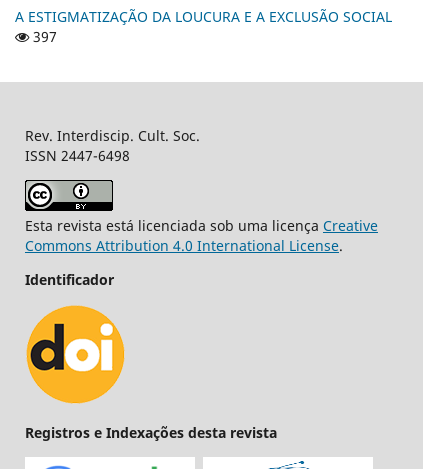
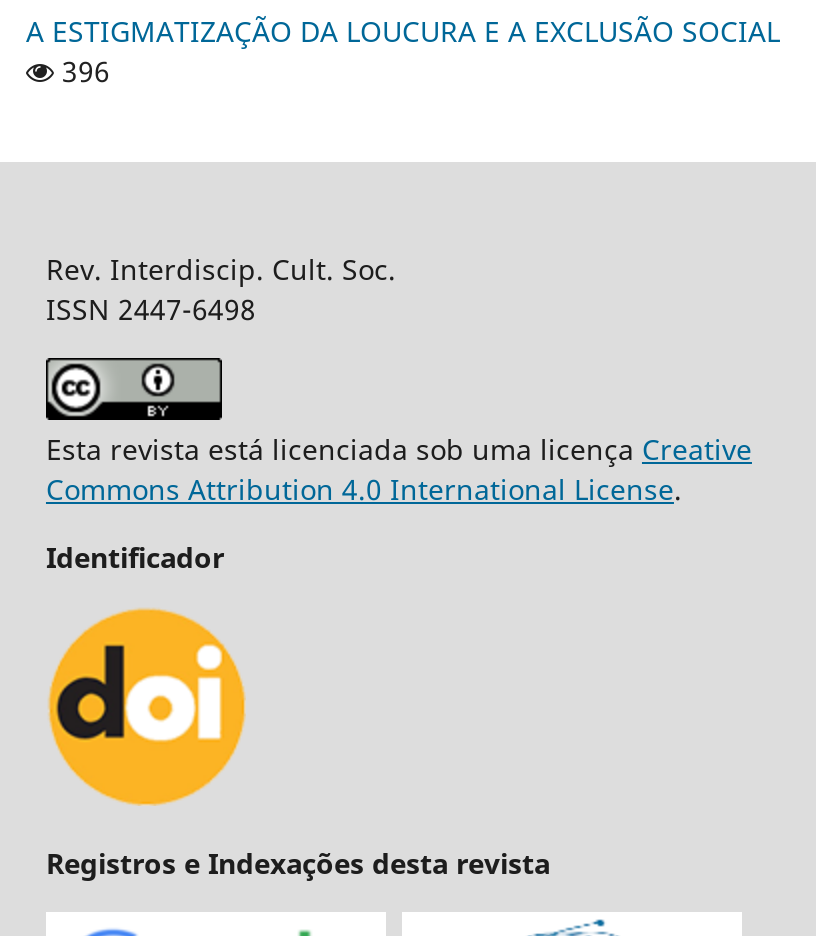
[29,27,57,46] 397 -> [54,51,110,89] 396

